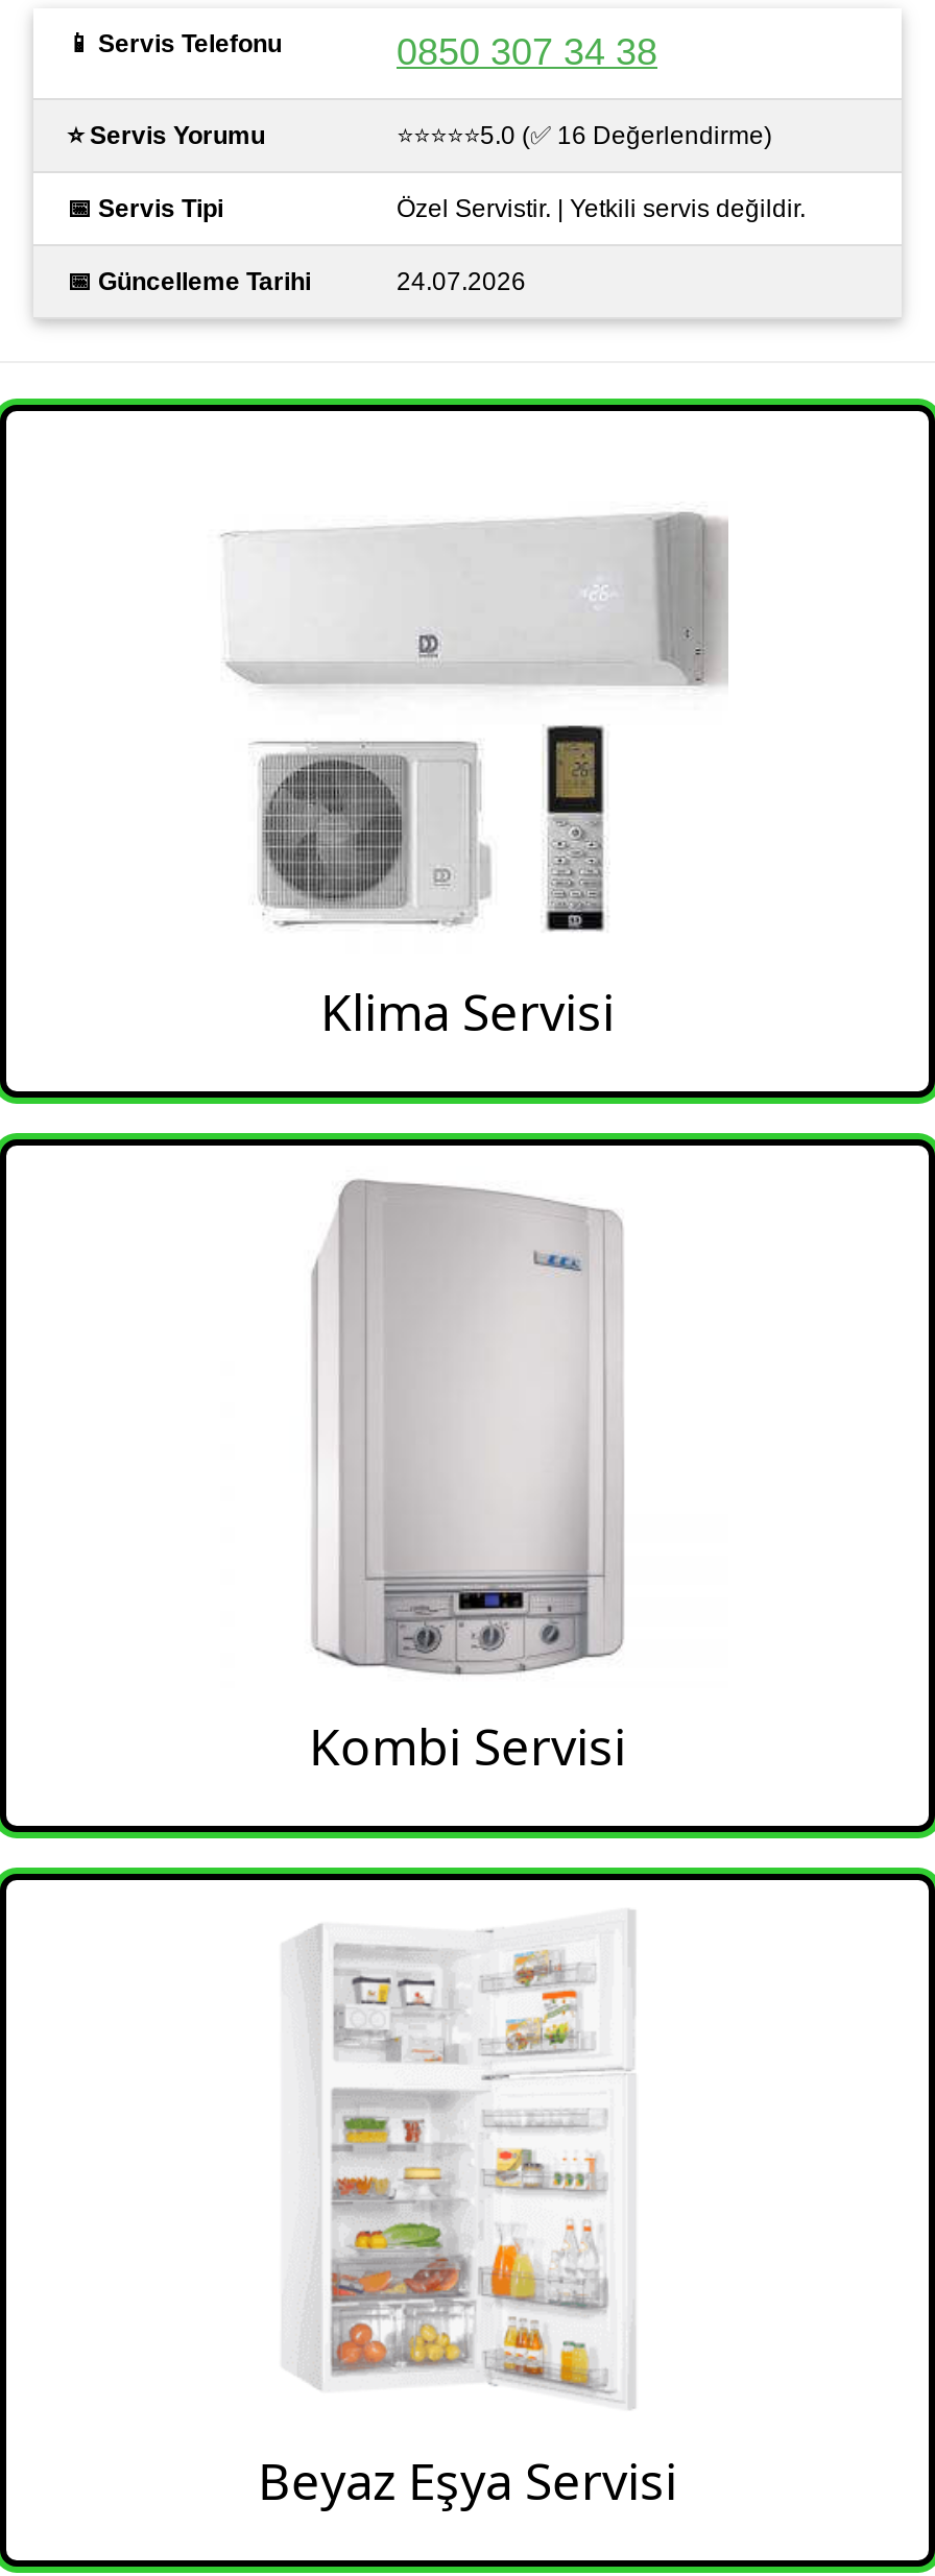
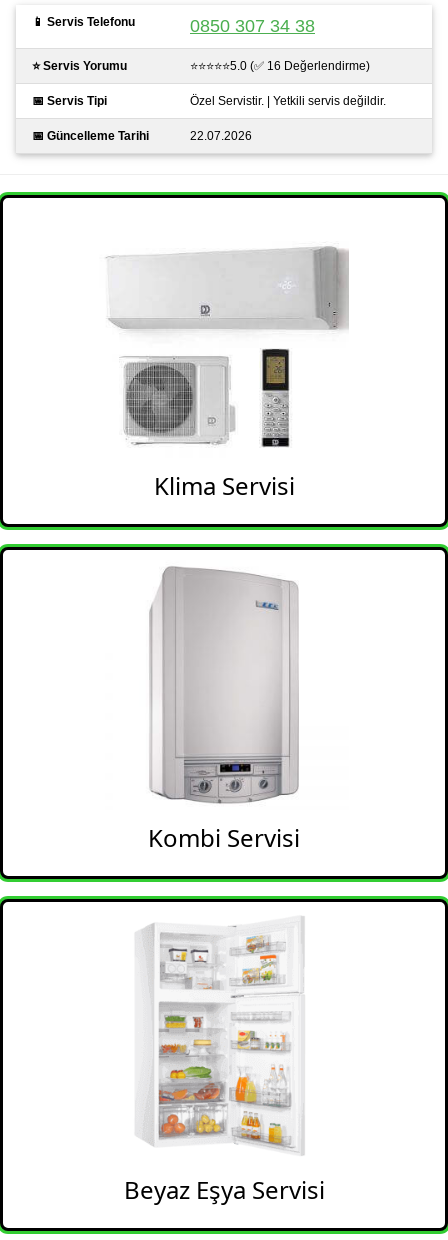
[397,267,526,297] 24.07.2026 -> [190,129,252,143] 22.07.2026

